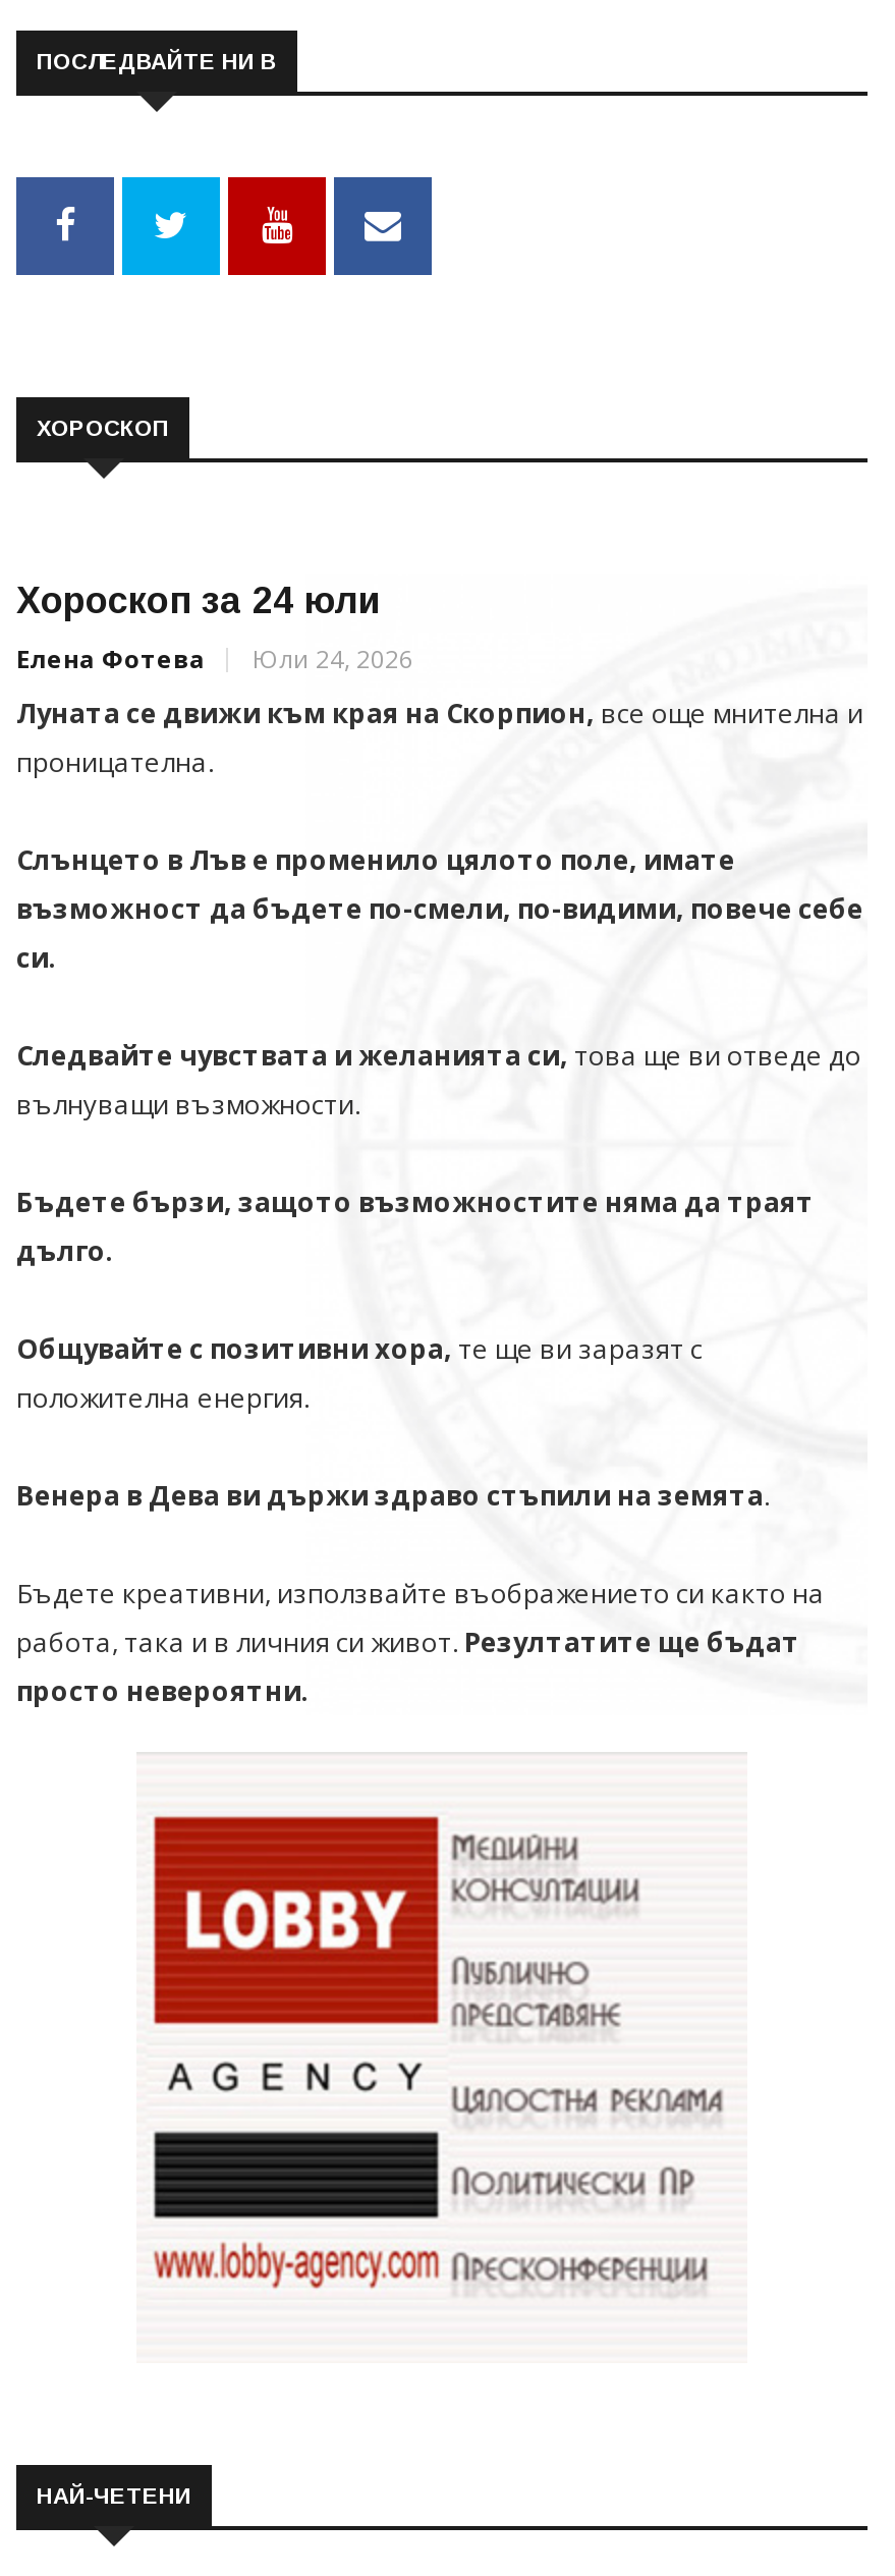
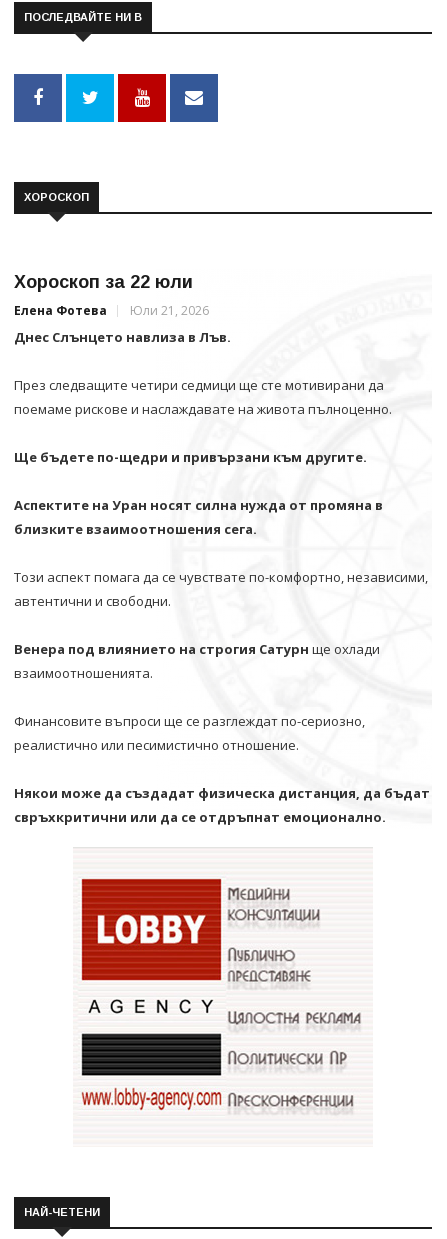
[16,580,381,621] Хороскоп за 24 юли -> [14,272,193,292] Хороскоп за 22 юли
[16,641,863,1709] Юли 24, 2026 | Луната се движи към края на Скорпион, все още мнителна и | проницателна. | Слънцето в Лъв е променило цялото поле, имате | възможност да бъдете по-смели, по-видими, повече себе | си. | Следвайте чувствата и желанията си, това ще ви отведе до | вълнуващи възможности. | Бъдете бързи, защото възможностите няма да траят | дълго. | Общувайте с позитивни хора, те ще ви заразят с | положителна енергия. | Венера в Дева ви държи здраво стъпили на земята. | Бъдете креативни, използвайте въображението си както на | работа, така и в личния си живот. Резултатите ще бъдат | просто невероятни. -> [14,302,430,826] Юли 21, 2026 | Днес Слънцето навлиза в Лъв. | През следващите четири седмици ще сте мотивирани да | поемаме рискове и наслаждавате на живота пълноценно. | Ще бъдете по-щедри и привързани към другите. | Аспектите на Уран носят силна нужда от промяна в | близките взаимоотношения сега. | Този аспект помага да се чувствате по-комфортно, независими, | автентични и свободни. | Венера под влиянието на строгия Сатурн ще охлади | взаимоотношенията. | Финансовите въпроси ще се разглеждат по-сериозно, | реалистично или песимистично отношение. | Някои може да създадат физическа дистанция, да бъдат | свръхкритични или да се отдръпнат емоционално.

